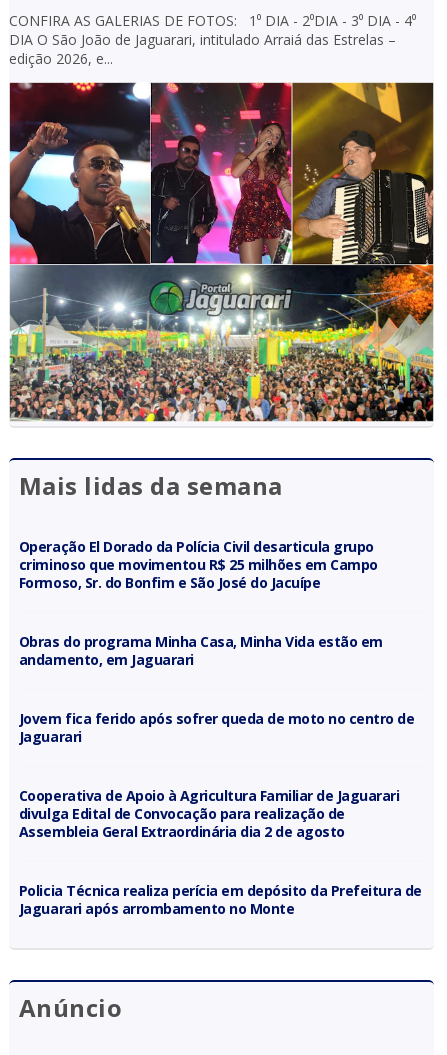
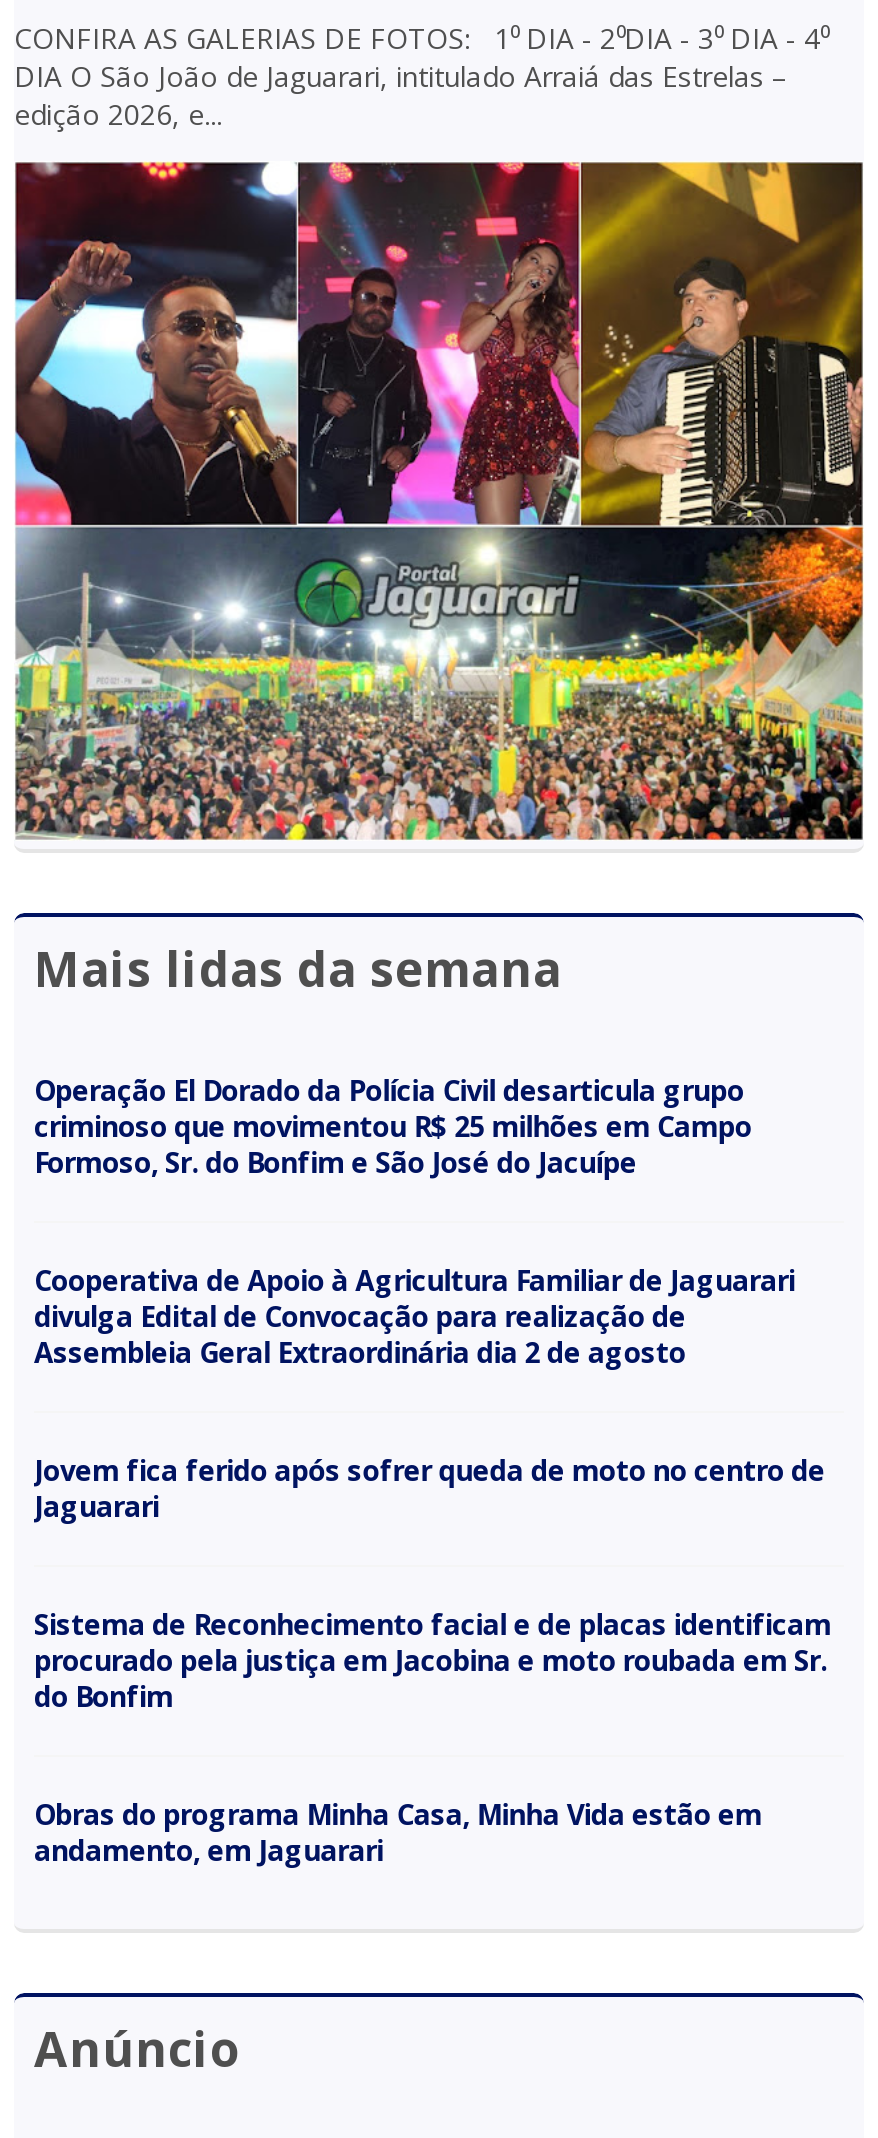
moved [19,632,414,746] -> [34,1450,825,1868]: Obras do programa Minha Casa, Minha Vida estão em | andamento, em Jaguarari | Jovem fica ferido após sofrer queda de moto no centro de | Jaguarari
moved [19,786,399,841] -> [34,1260,795,1370]: Cooperativa de Apoio à Agricultura Familiar de Jaguarari | divulga Edital de Convocação para realização de | Assembleia Geral Extraordinária dia 2 de agosto
[19,881,422,918] Policia Técnica realiza perícia em depósito da Prefeitura de | Jaguarari após arrombamento no Monte -> [34,1604,831,1714] Sistema de Reconhecimento facial e de placas identificam | procurado pela justiça em Jacobina e moto roubada em Sr. | do Bonfim

